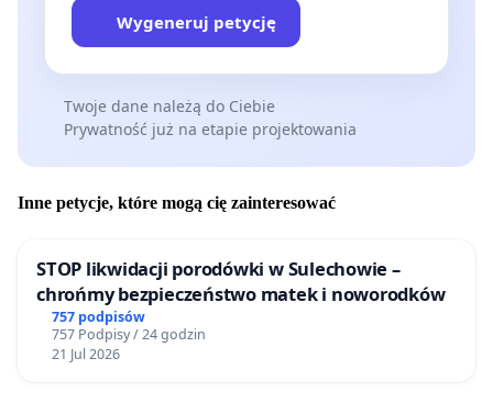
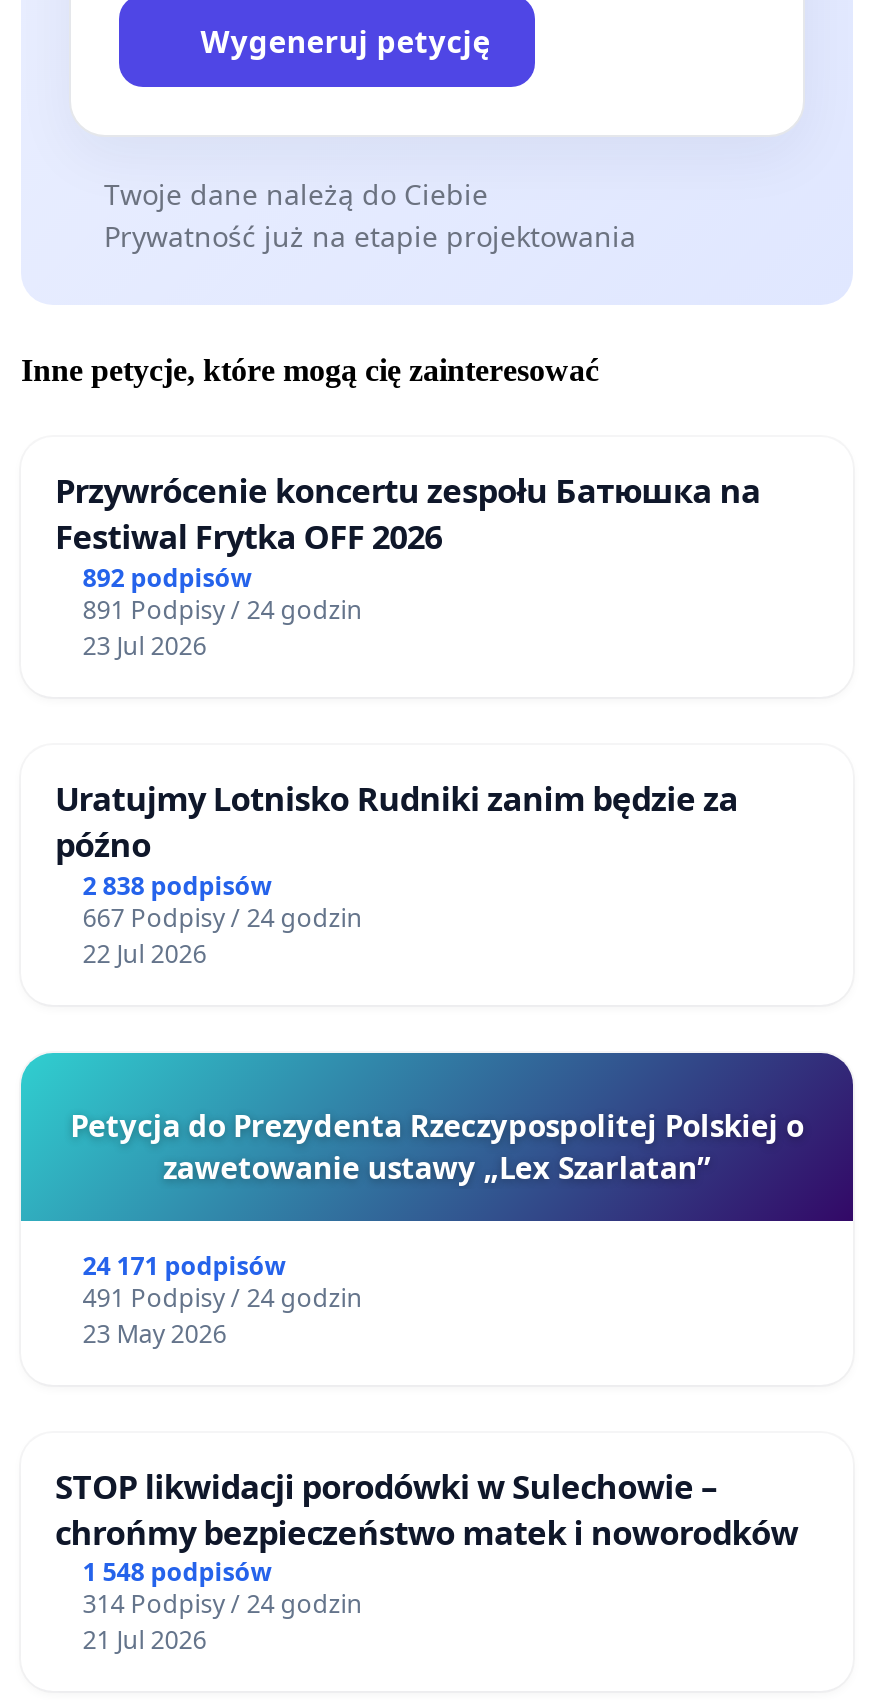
none -> [19,1050,855,1350] [image] | Petycja do Prezydenta Rzeczypospolitej Polskiej o | zawetowanie ustawy „Lex Szarlatan” | 24 171 podpisów | 491 Podpisy / 24 godzin | 23 May 2026
none -> [55,466,761,970] Przywrócenie koncertu zespołu Батюшка na | Festiwal Frytka OFF 2026 | 892 podpisów | 891 Podpisy / 24 godzin | 23 Jul 2026 | Uratujmy Lotnisko Rudniki zanim będzie za | późno | 2 838 podpisów | 667 Podpisy / 24 godzin | 22 Jul 2026
[52,308,145,326] 757 podpisów -> [83,1556,273,1590] 1 548 podpisów
[52,325,206,344] 757 Podpisy / 24 godzin -> [83,1588,363,1622] 314 Podpisy / 24 godzin

